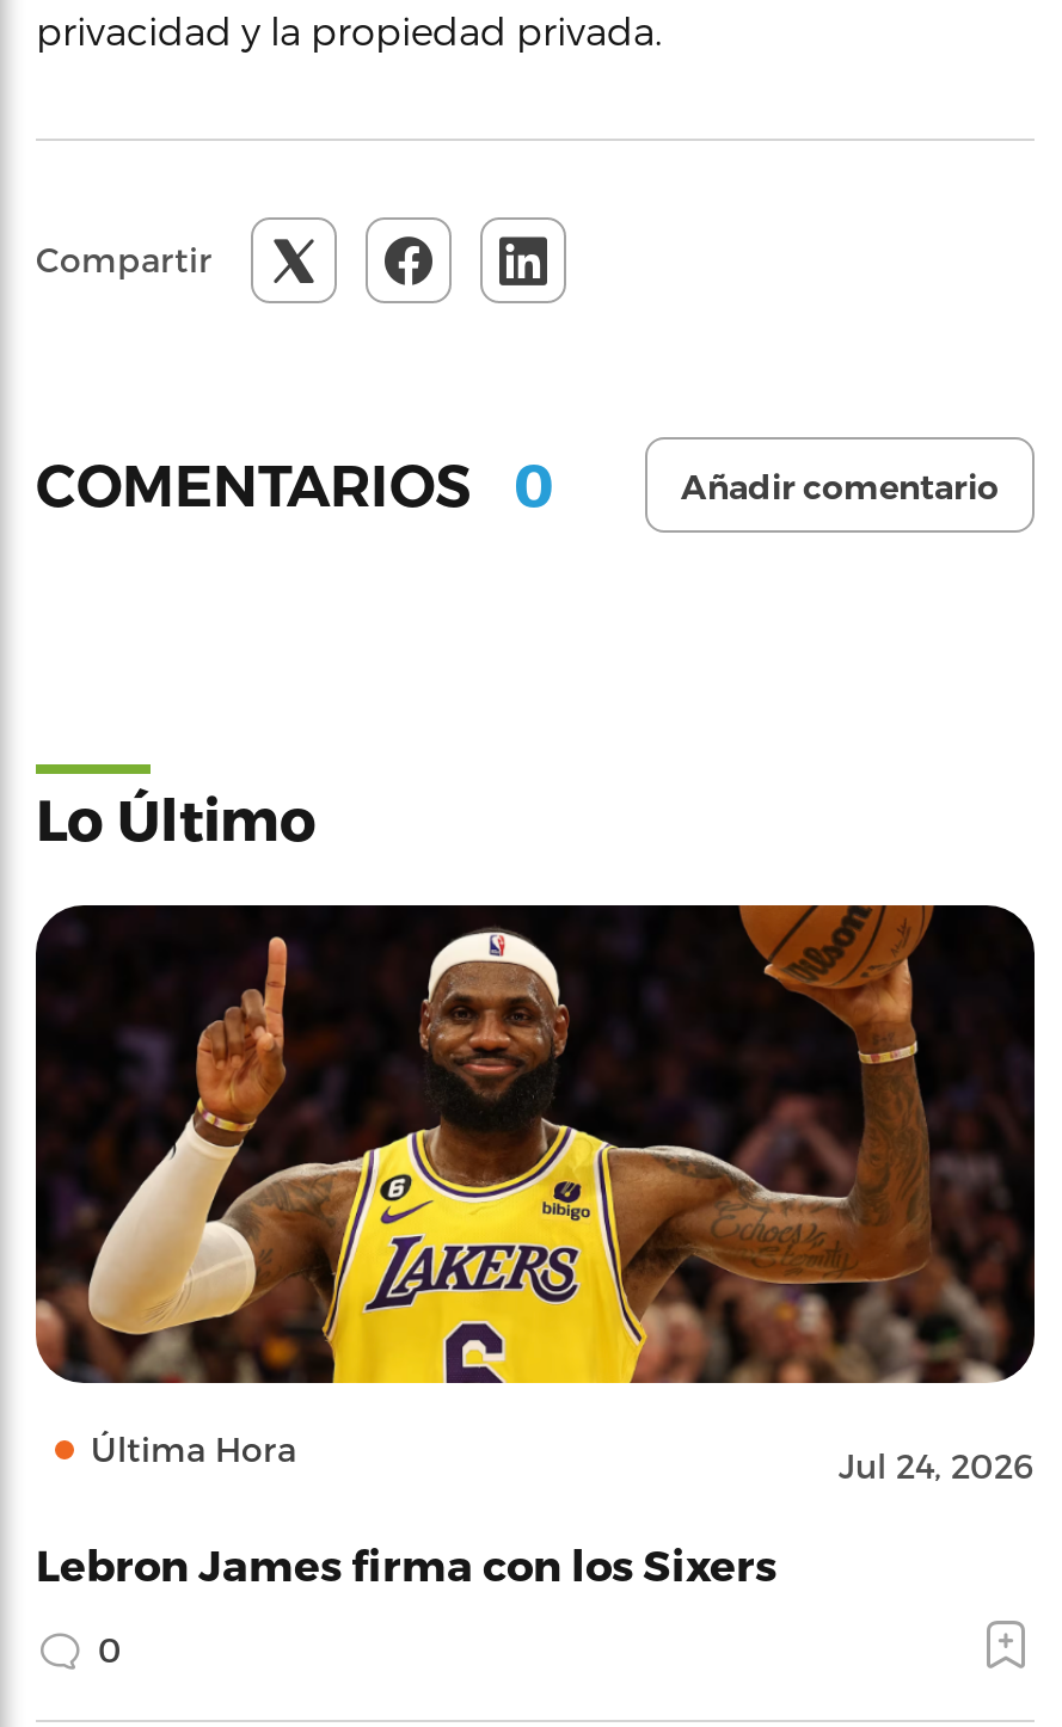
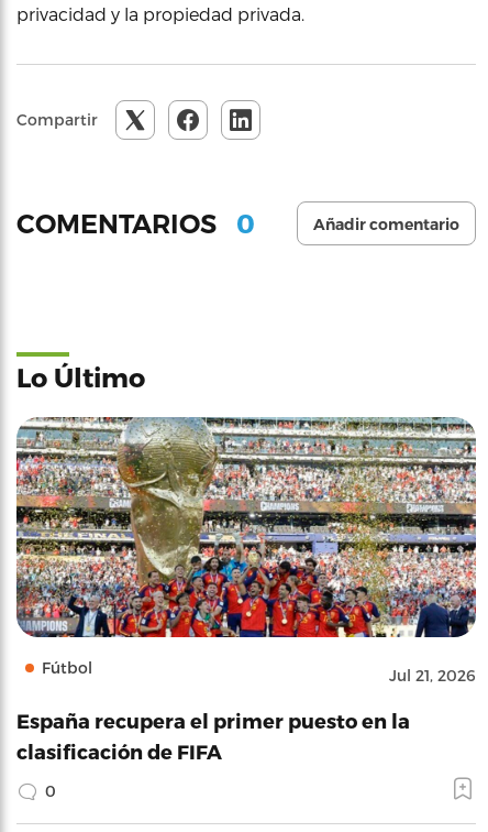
[33,903,1037,1486] [image] | Última Hora | Jul 24, 2026 -> [15,416,477,685] [image] | Fútbol | Jul 21, 2026
[36,1538,776,1588] Lebron James firma con los Sixers -> [16,709,410,763] España recupera el primer puesto en la | clasificación de FIFA

